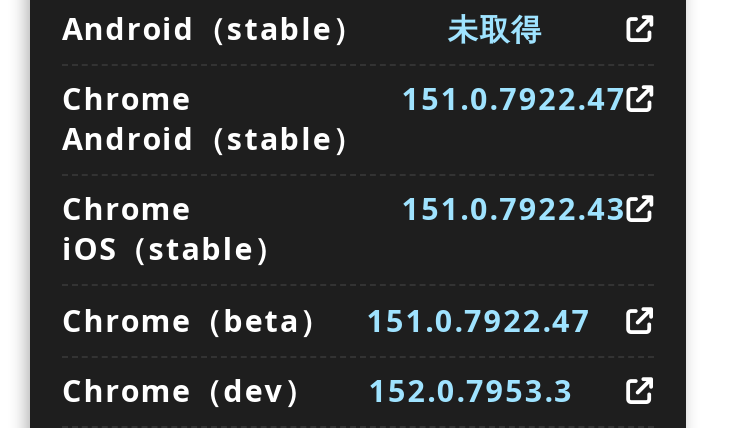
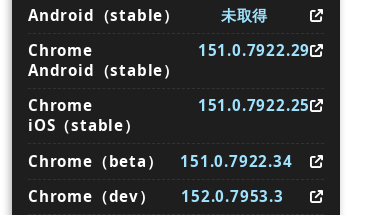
[402,78,626,118] 151.0.7922.47 -> [198,40,310,60] 151.0.7922.29
[402,189,626,229] 151.0.7922.43 -> [198,95,310,115] 151.0.7922.25
[62,299,591,339] Chrome（beta） 151.0.7922.47 -> [28,151,293,171] Chrome（beta） 151.0.7922.34

